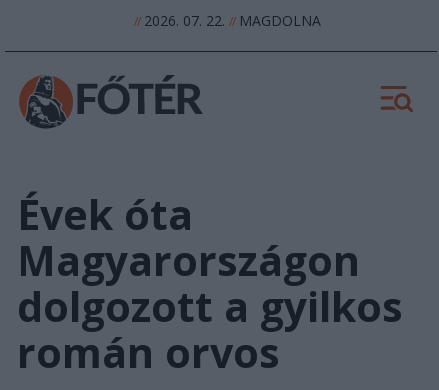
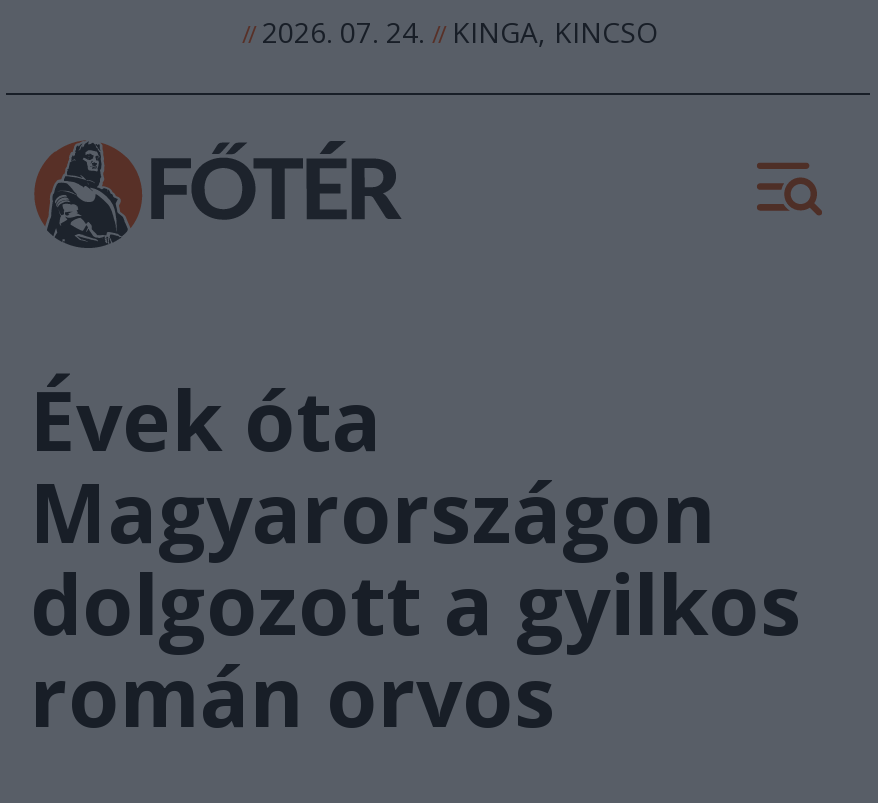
[133,11,320,30] // 2026. 07. 22. // MAGDOLNA -> [242,13,658,51] // 2026. 07. 24. // KINGA, KINCSO

